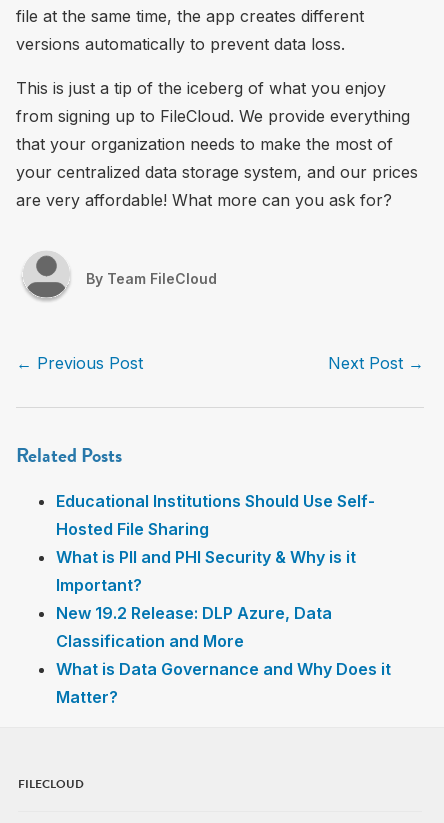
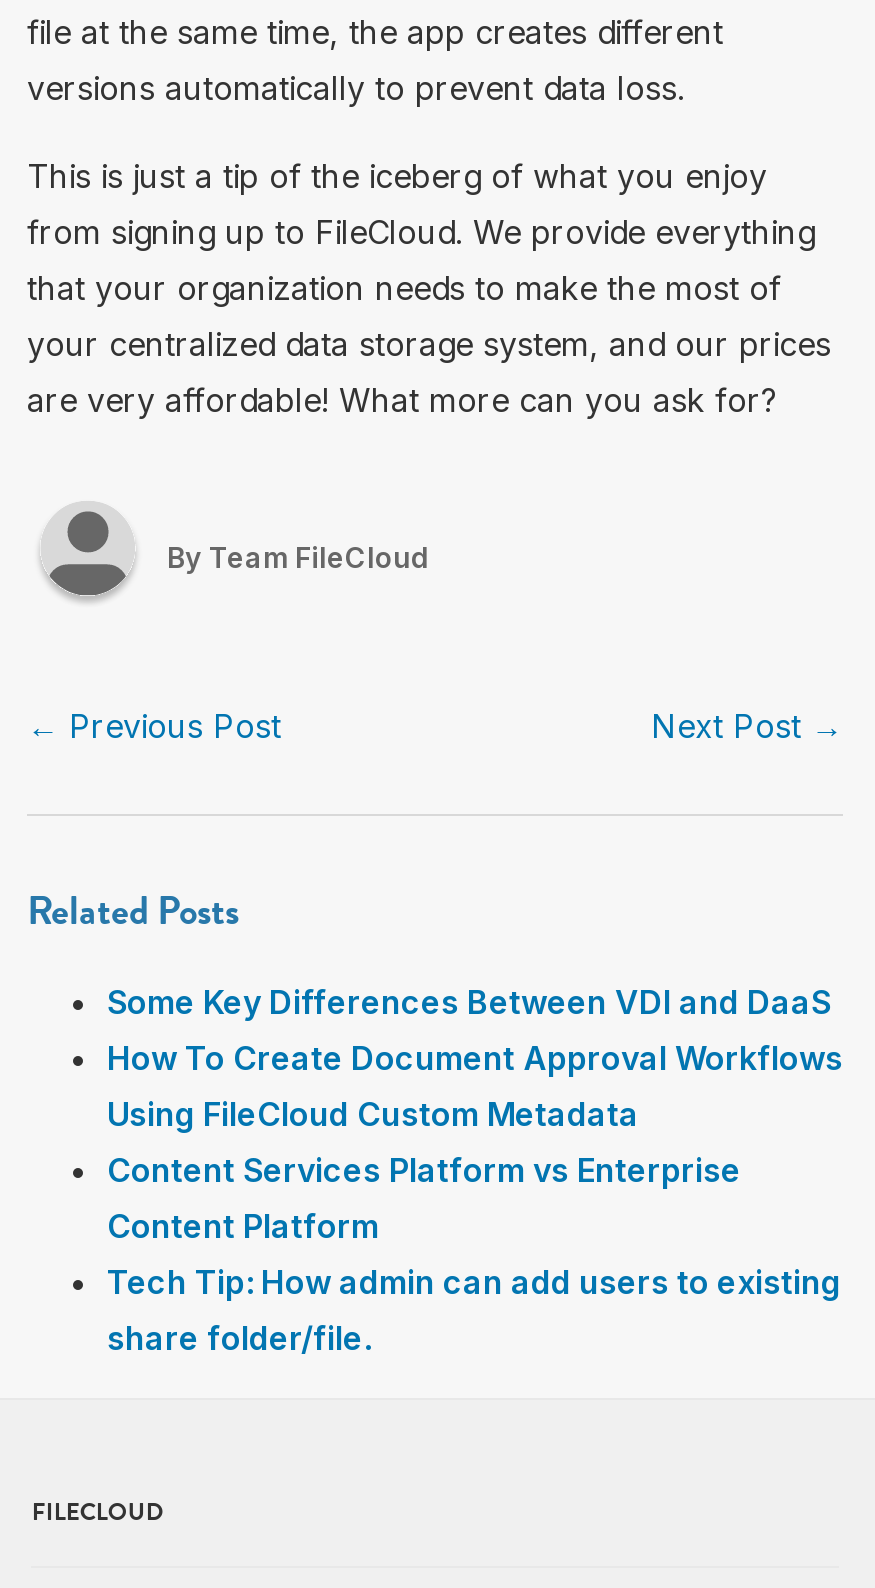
[56,491,391,707] Educational Institutions Should Use Self- | Hosted File Sharing | What is PII and PHI Security & Why is it | Important? | New 19.2 Release: DLP Azure, Data | Classification and More | What is Data Governance and Why Does it | Matter? -> [107,982,843,1358] Some Key Differences Between VDI and DaaS | How To Create Document Approval Workflows | Using FileCloud Custom Metadata | Content Services Platform vs Enterprise | Content Platform | Tech Tip: How admin can add users to existing | share folder/file.

